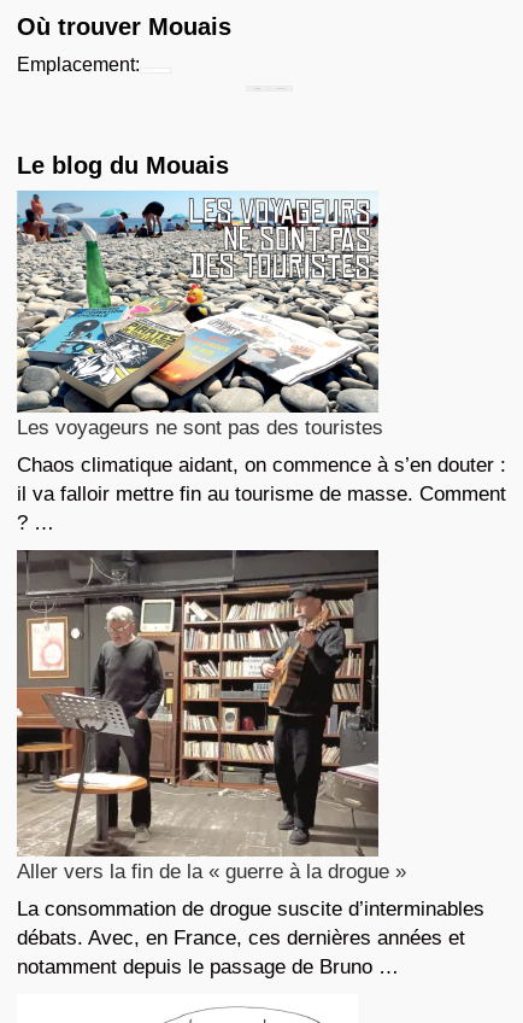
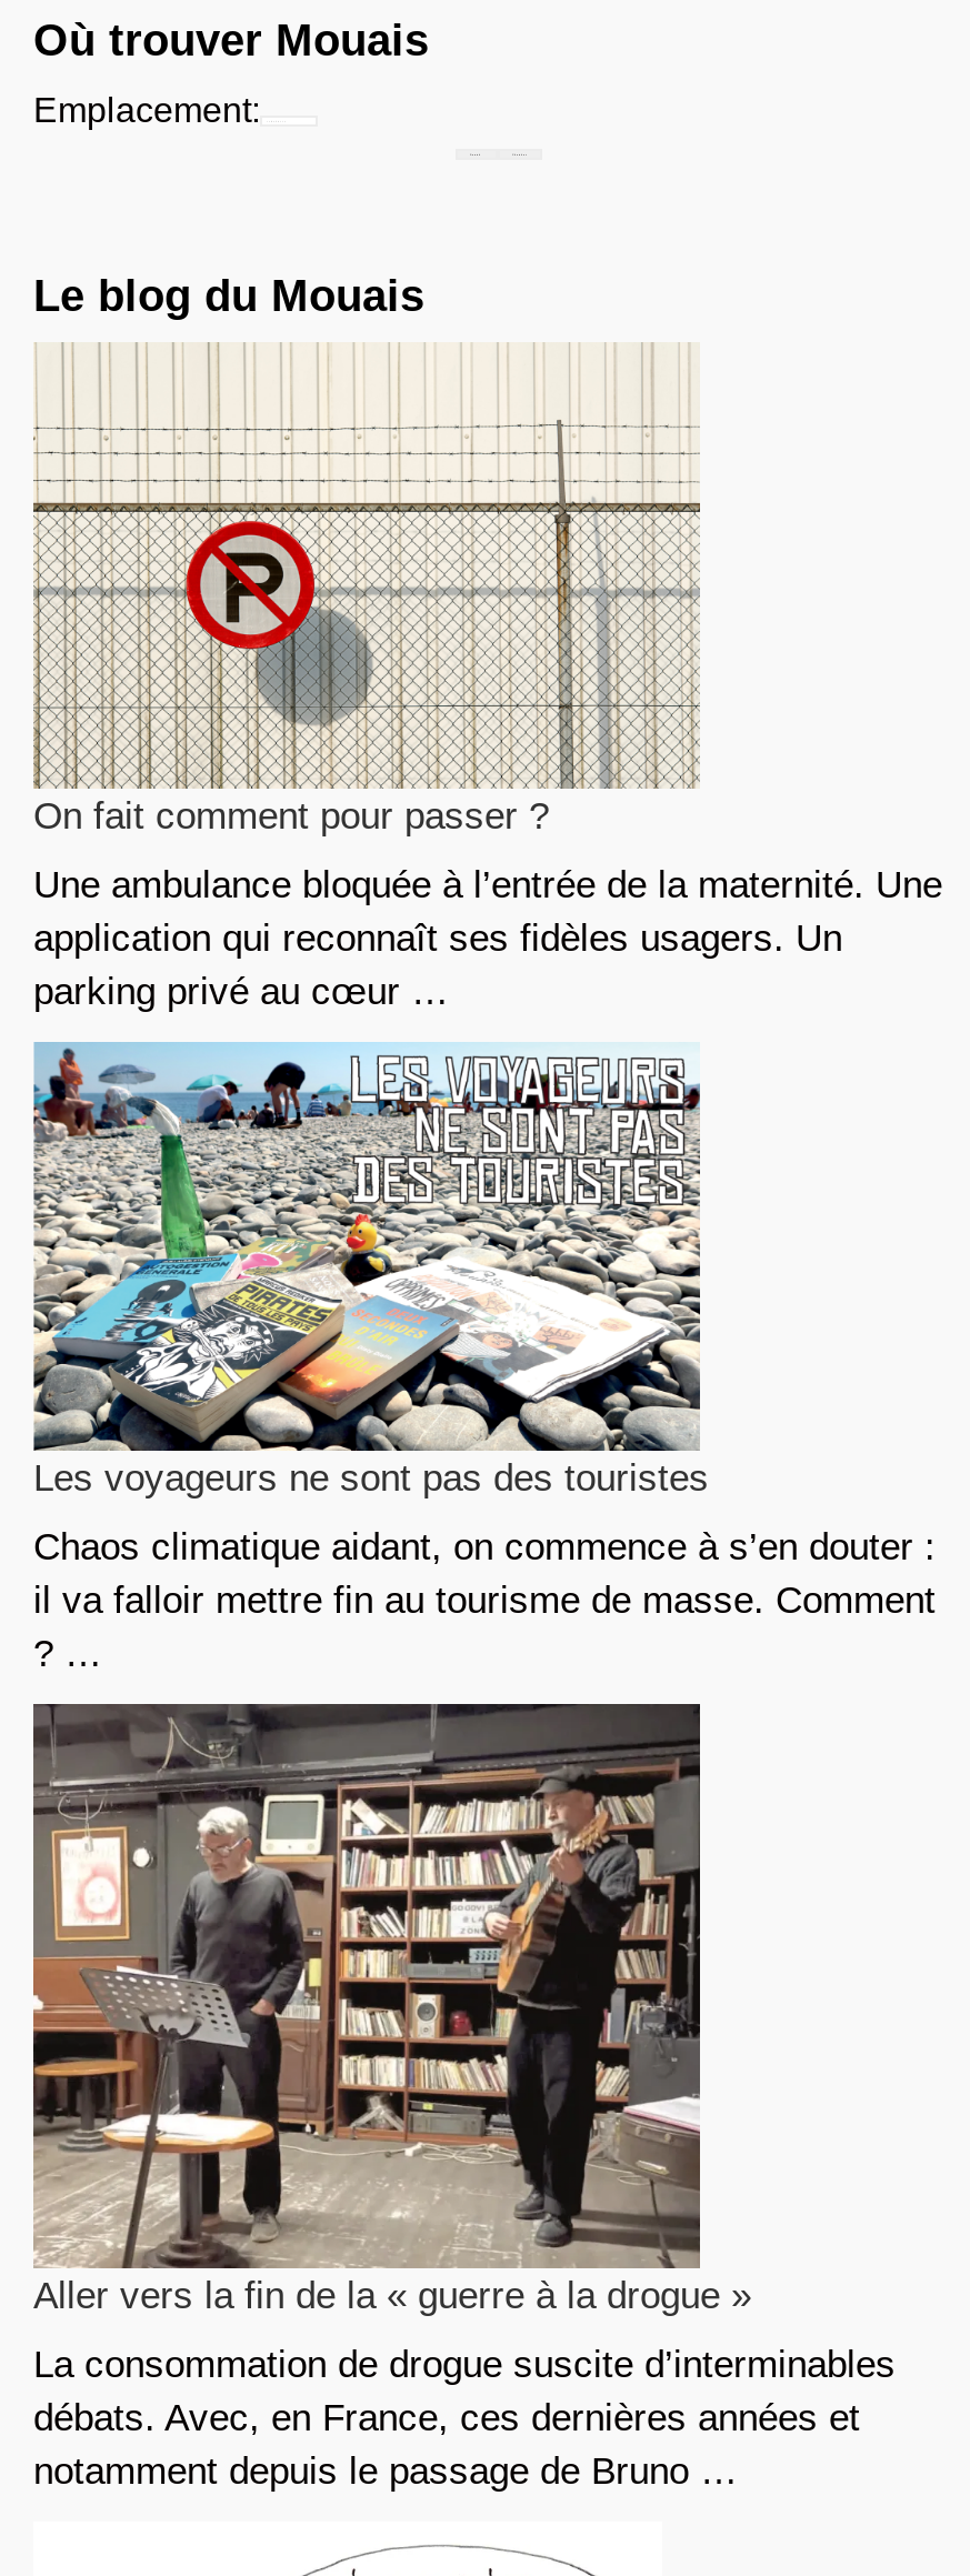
none -> [33,343,942,1014] [image] | On fait comment pour passer ? | Une ambulance bloquée à l’entrée de la maternité. Une | application qui reconnaît ses fidèles usagers. Un | parking privé au cœur …

